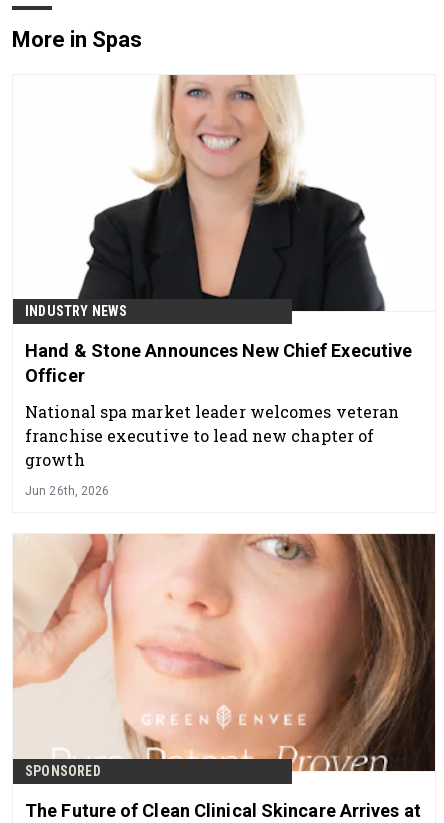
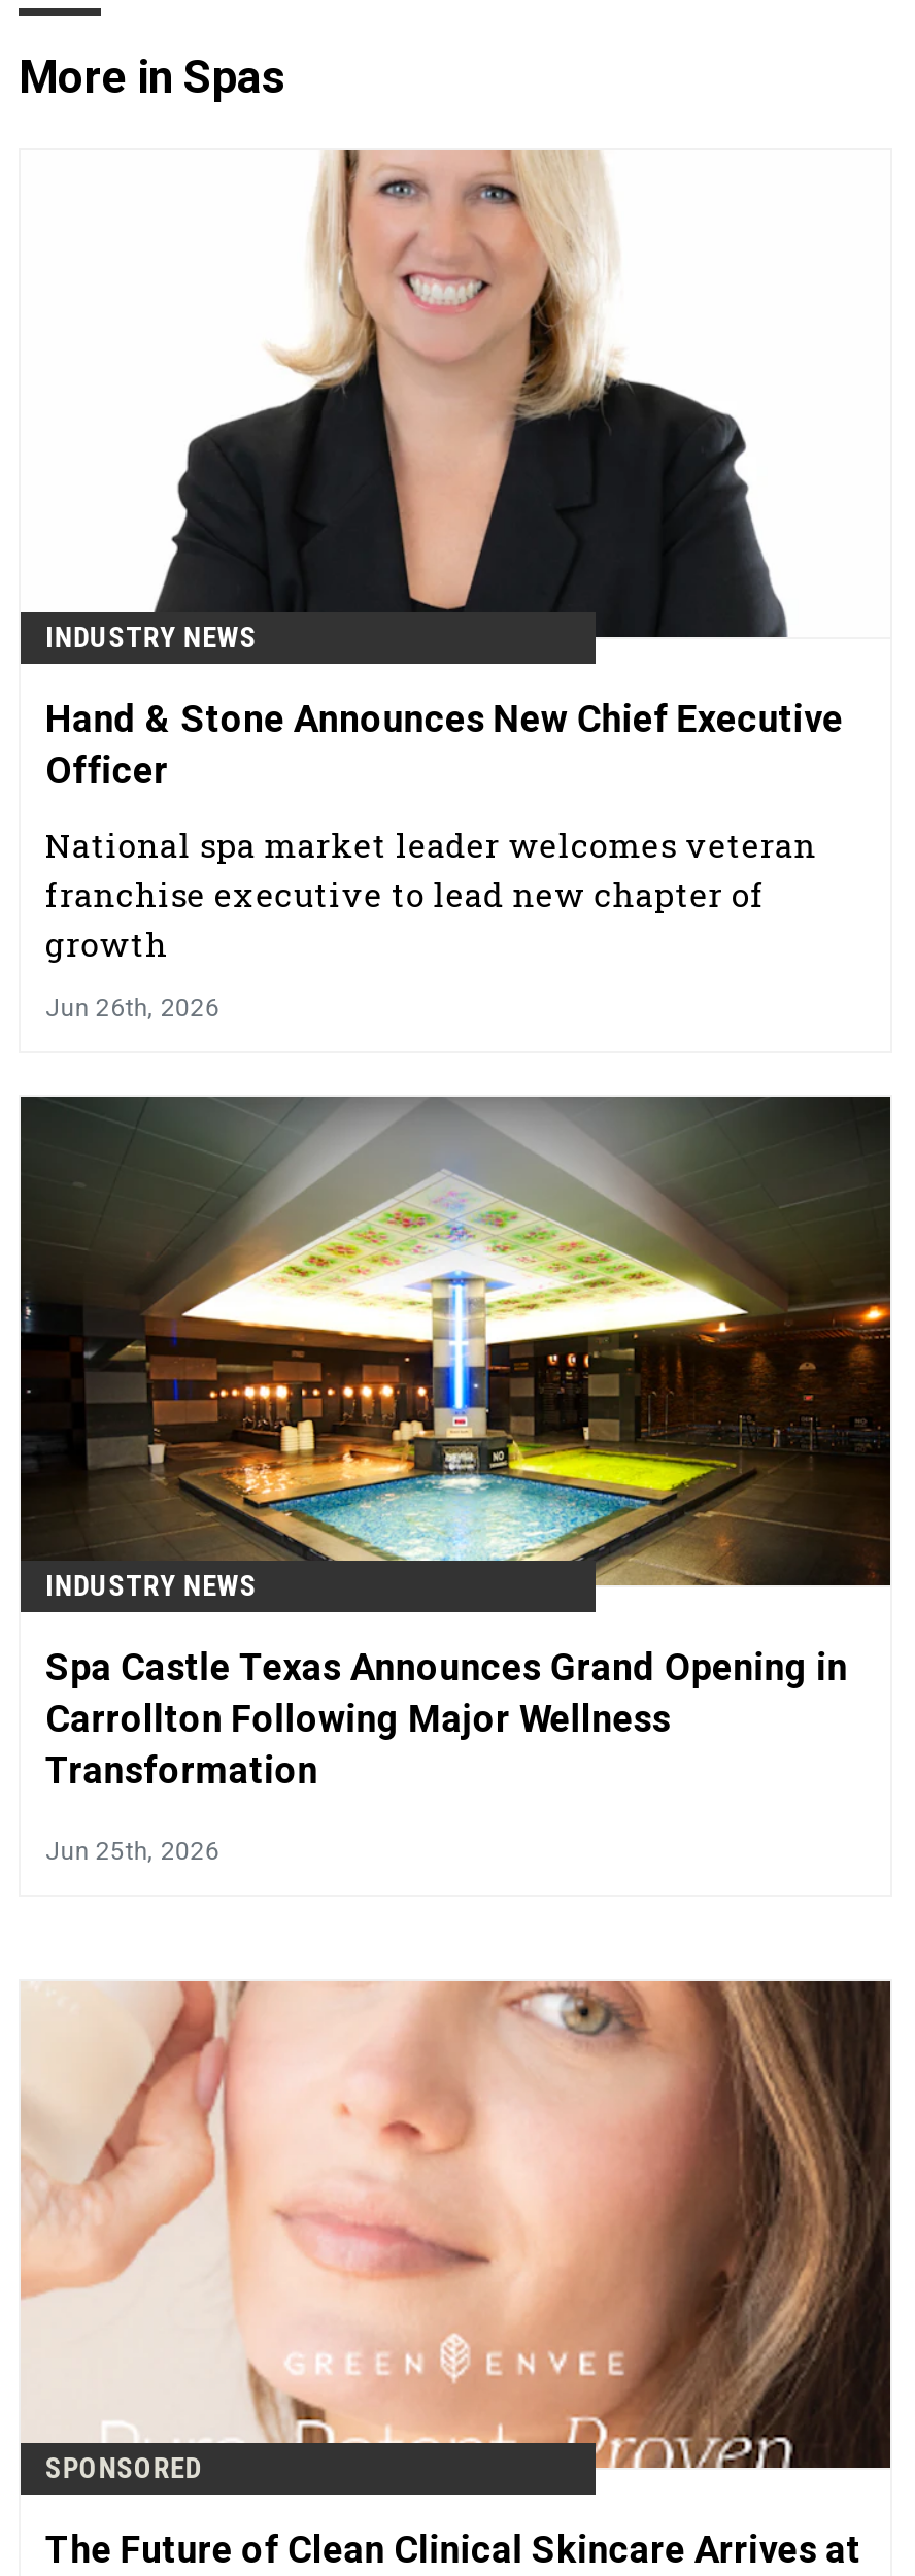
none -> [19,1095,892,1865] [image] | INDUSTRY NEWS | Spa Castle Texas Announces Grand Opening in | Carrollton Following Major Wellness | Transformation | Jun 25th, 2026

